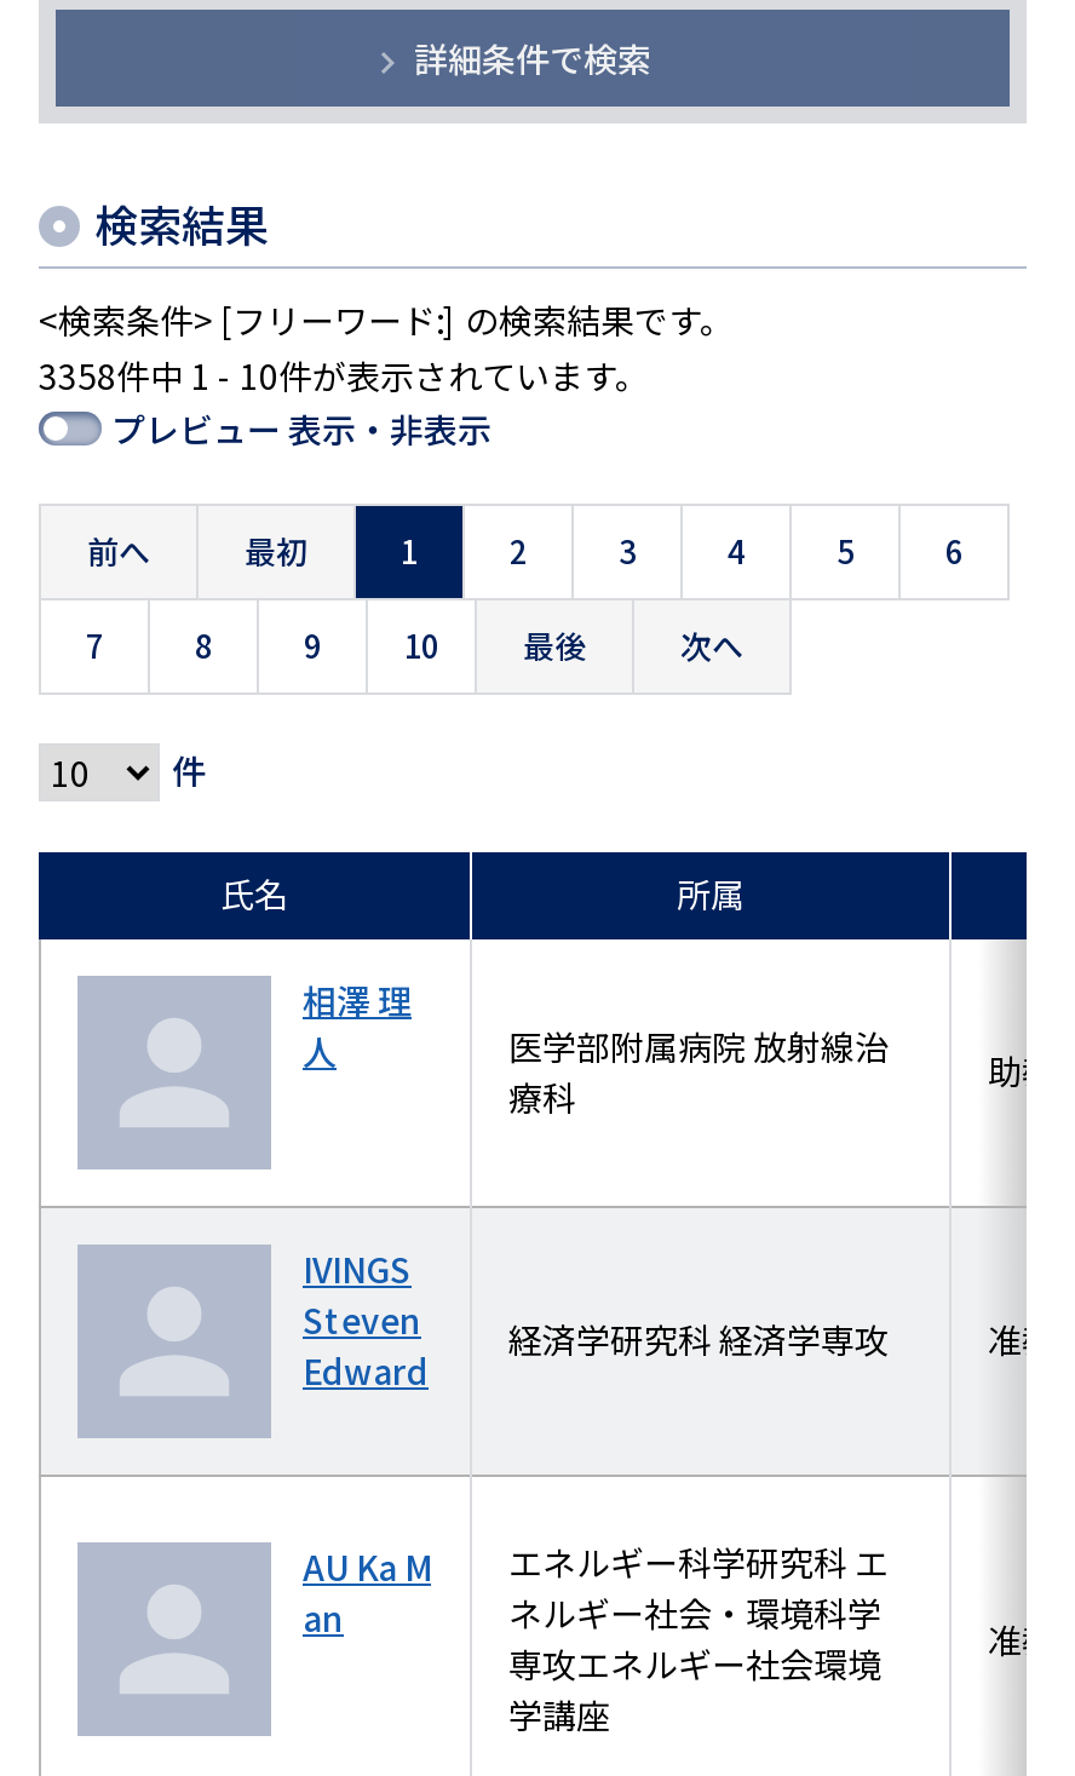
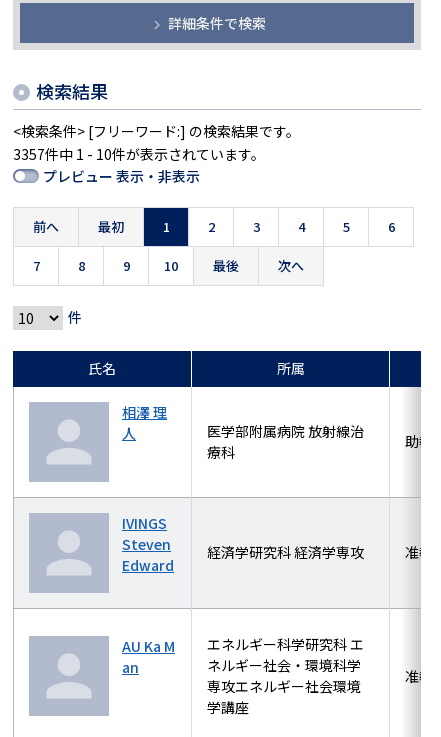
[39,351,649,399] 3358件中 1 - 10件が表示されています。 -> [13,144,265,164] 3357件中 1 - 10件が表示されています。

